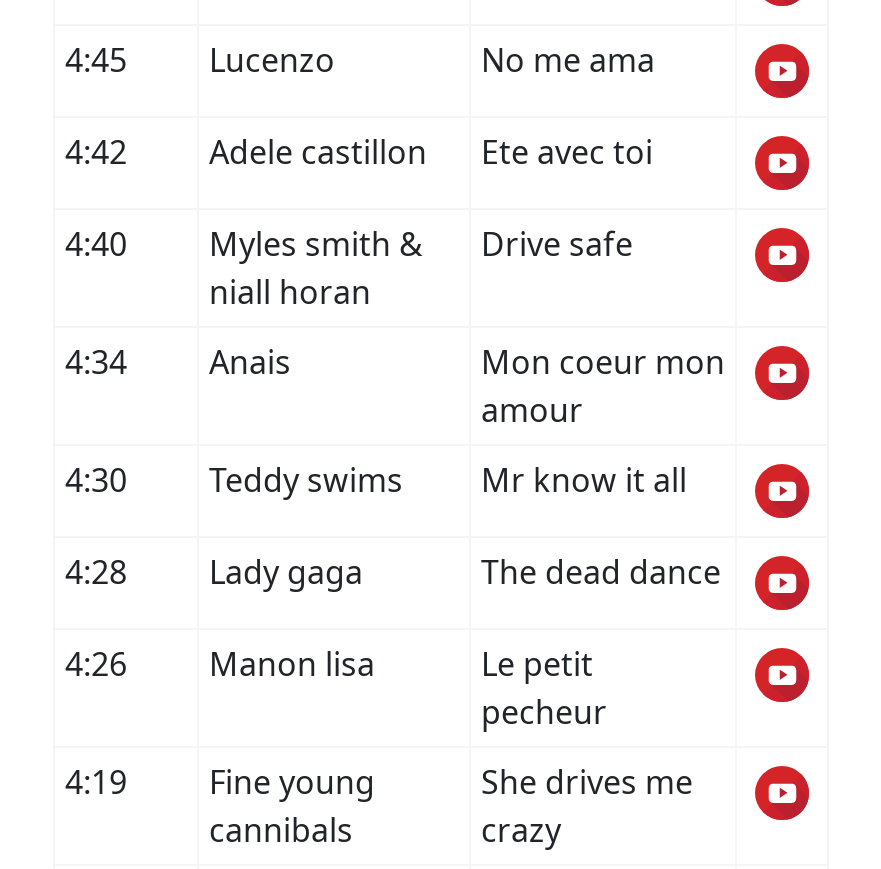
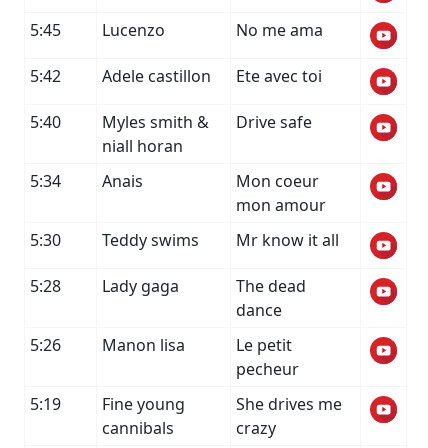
[65,38,335,82] 4:45 Lucenzo -> [30,19,165,41] 5:45 Lucenzo
[65,130,653,174] 4:42 Adele castillon Ete avec toi -> [30,65,322,87] 5:42 Adele castillon Ete avec toi
[65,222,633,266] 4:40 Myles smith & Drive safe -> [30,111,312,133] 5:40 Myles smith & Drive safe
[65,340,291,384] 4:34 Anais -> [30,170,143,192] 5:34 Anais
[65,458,687,502] 4:30 Teddy swims Mr know it all -> [30,229,339,251] 5:30 Teddy swims Mr know it all
[65,550,363,594] 4:28 Lady gaga -> [30,275,179,297] 5:28 Lady gaga
[65,642,375,686] 4:26 Manon lisa -> [30,334,185,356] 5:26 Manon lisa
[65,760,375,804] 4:19 Fine young -> [30,393,185,415] 5:19 Fine young

